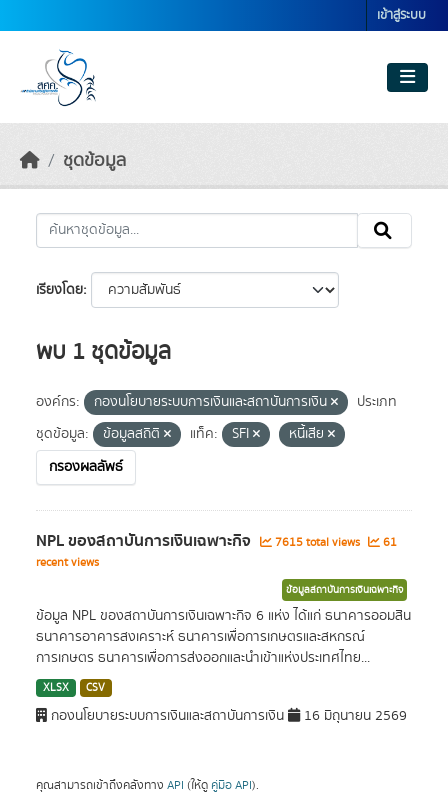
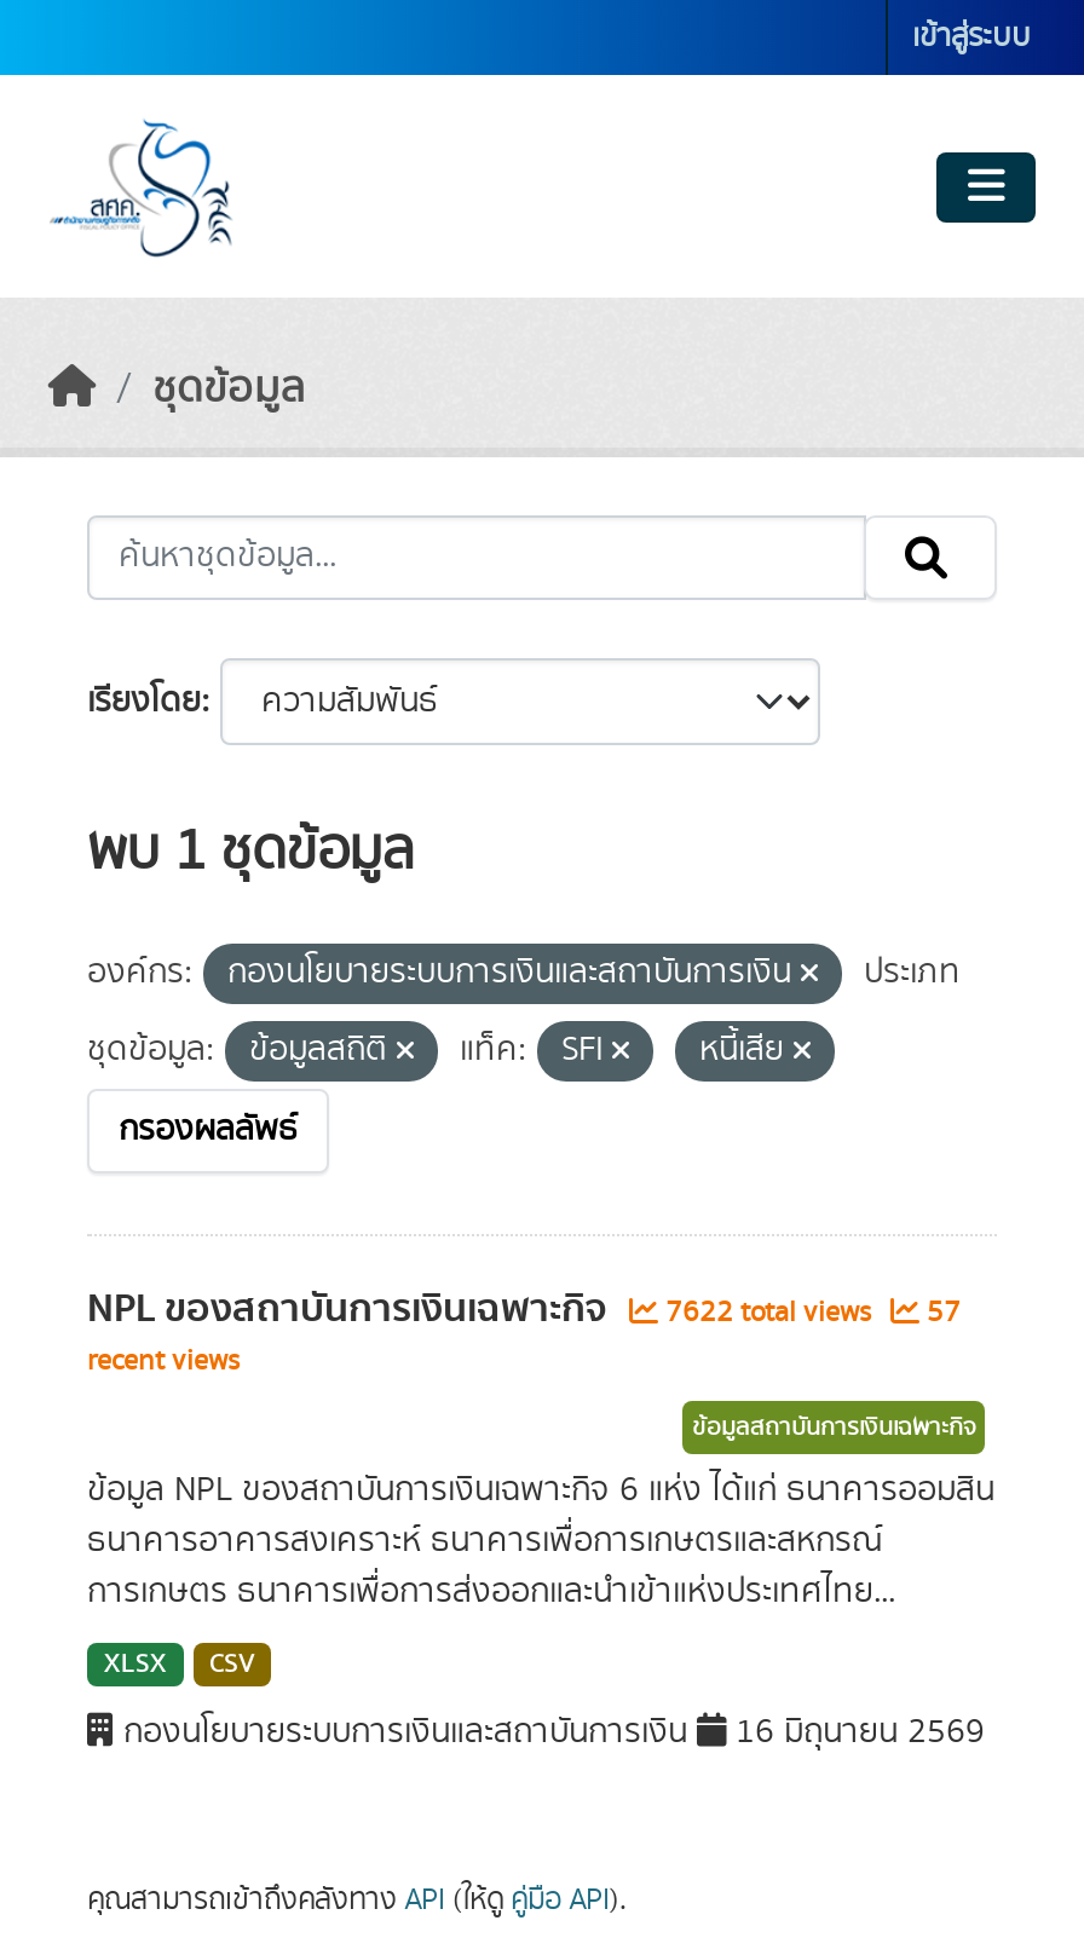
[272,534,363,551] 7615 total views -> [658,1292,878,1333] 7622 total views
[380,534,397,551] 61 -> [919,1292,961,1333] 57

